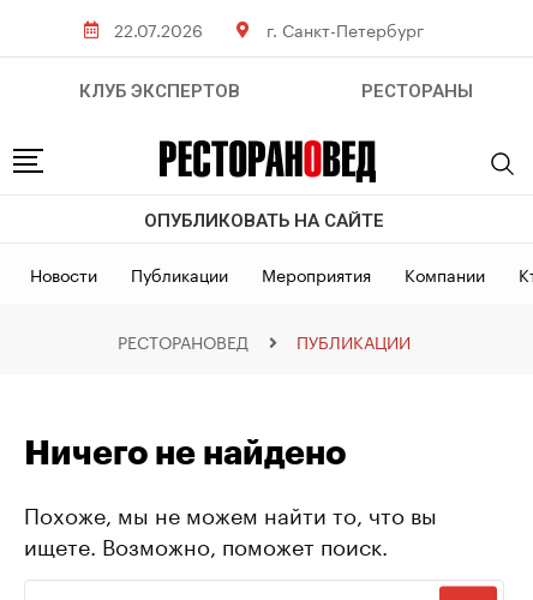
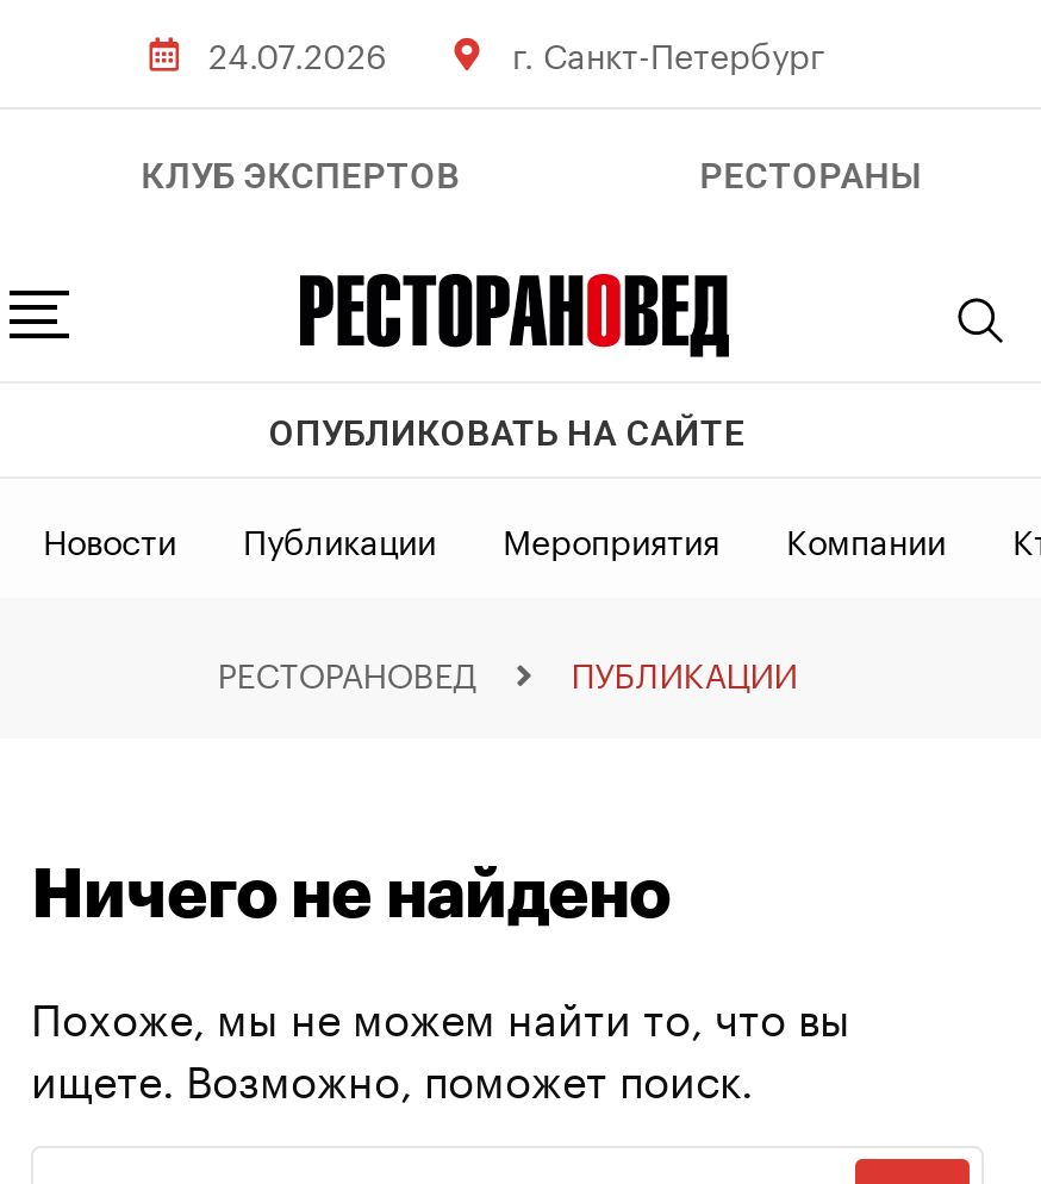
[114,15,203,41] 22.07.2026 -> [208,25,387,77] 24.07.2026

